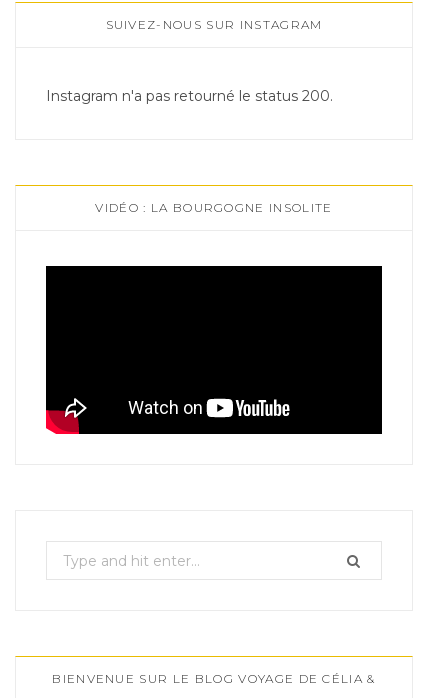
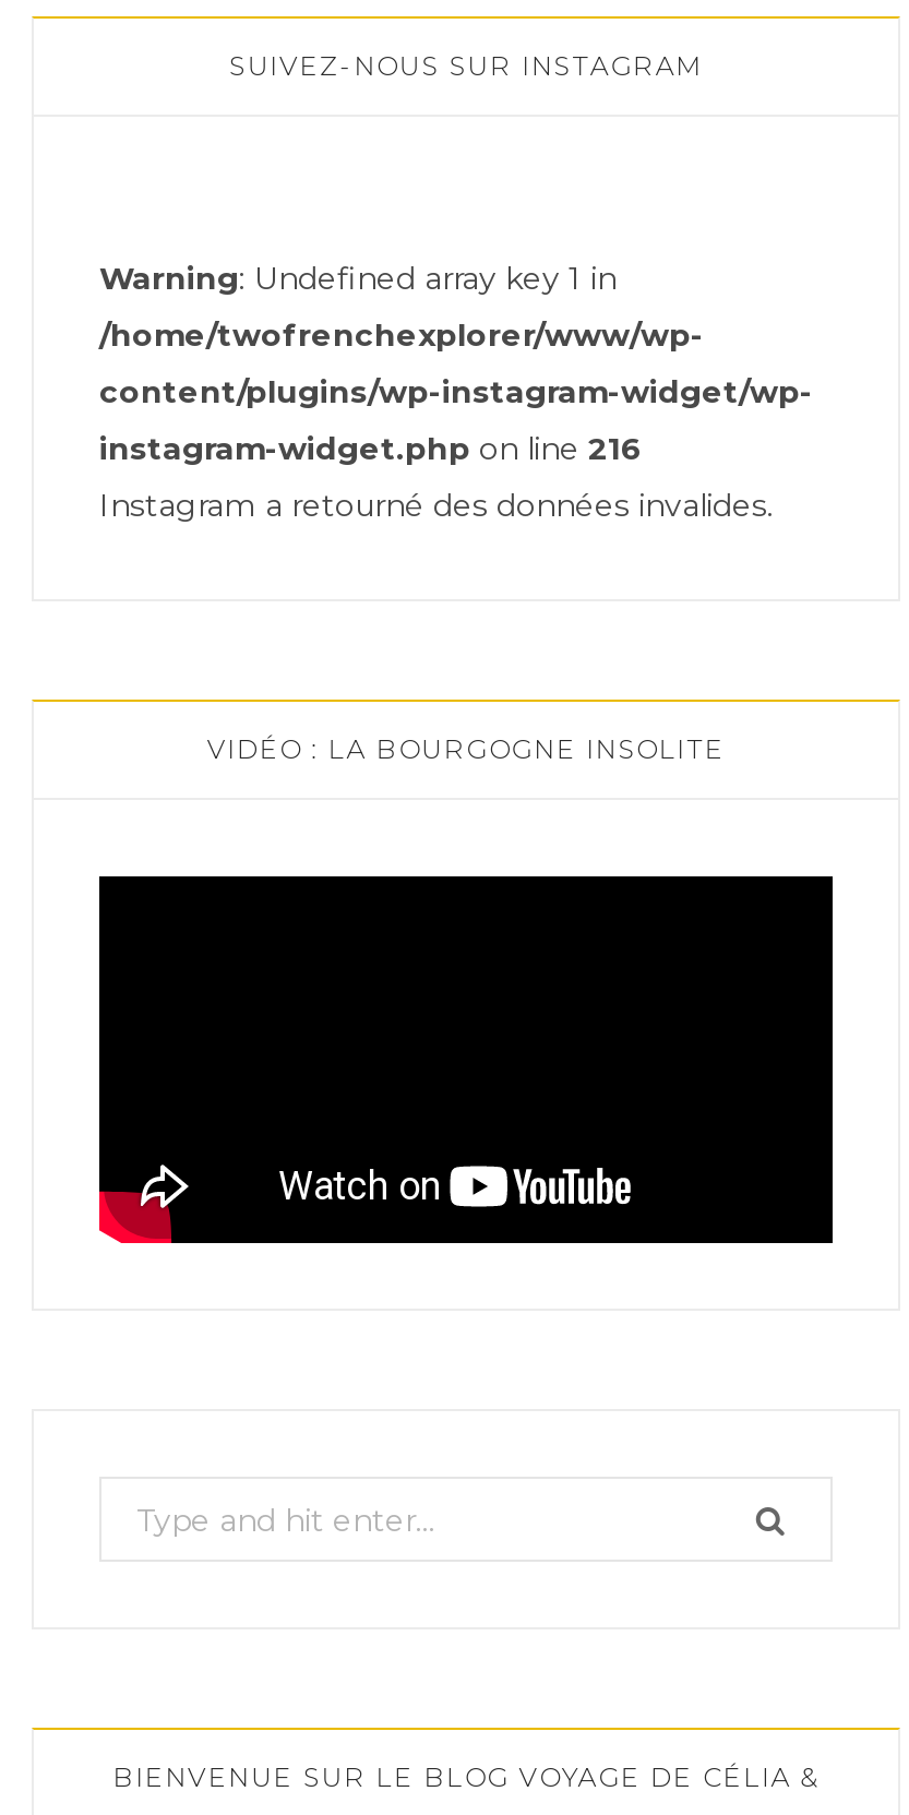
[46,87,333,105] Instagram n'a pas retourné le status 200. -> [99,258,813,524] Warning: Undefined array key 1 in | /home/twofrenchexplorer/www/wp- | content/plugins/wp-instagram-widget/wp- | instagram-widget.php on line 216 | Instagram a retourné des données invalides.

